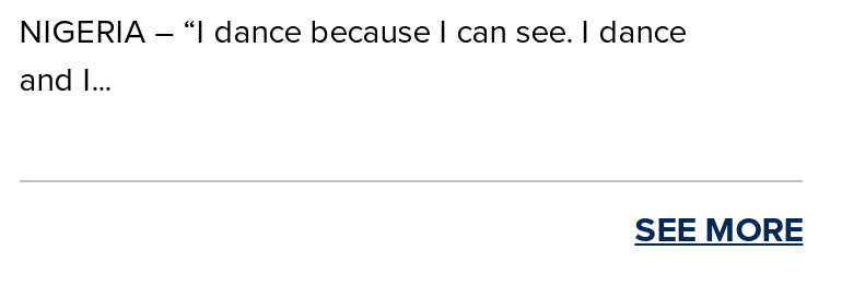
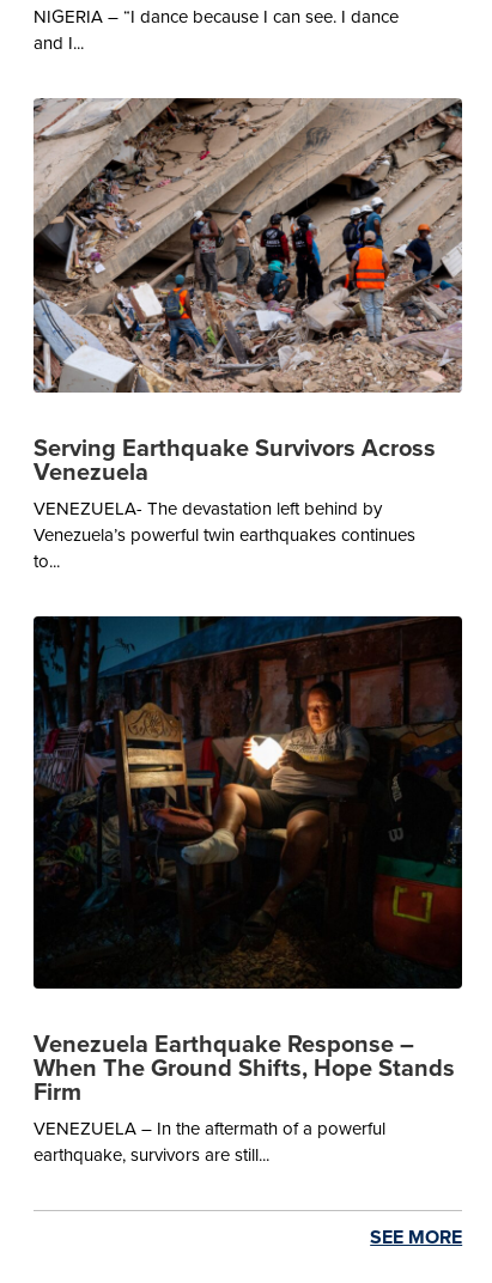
none -> [32,97,463,574] [image] | Serving Earthquake Survivors Across | Venezuela | VENEZUELA- The devastation left behind by | Venezuela’s powerful twin earthquakes continues | to...
none -> [32,615,463,1166] [image] | Venezuela Earthquake Response – | When The Ground Shifts, Hope Stands | Firm | VENEZUELA – In the aftermath of a powerful | earthquake, survivors are still...

